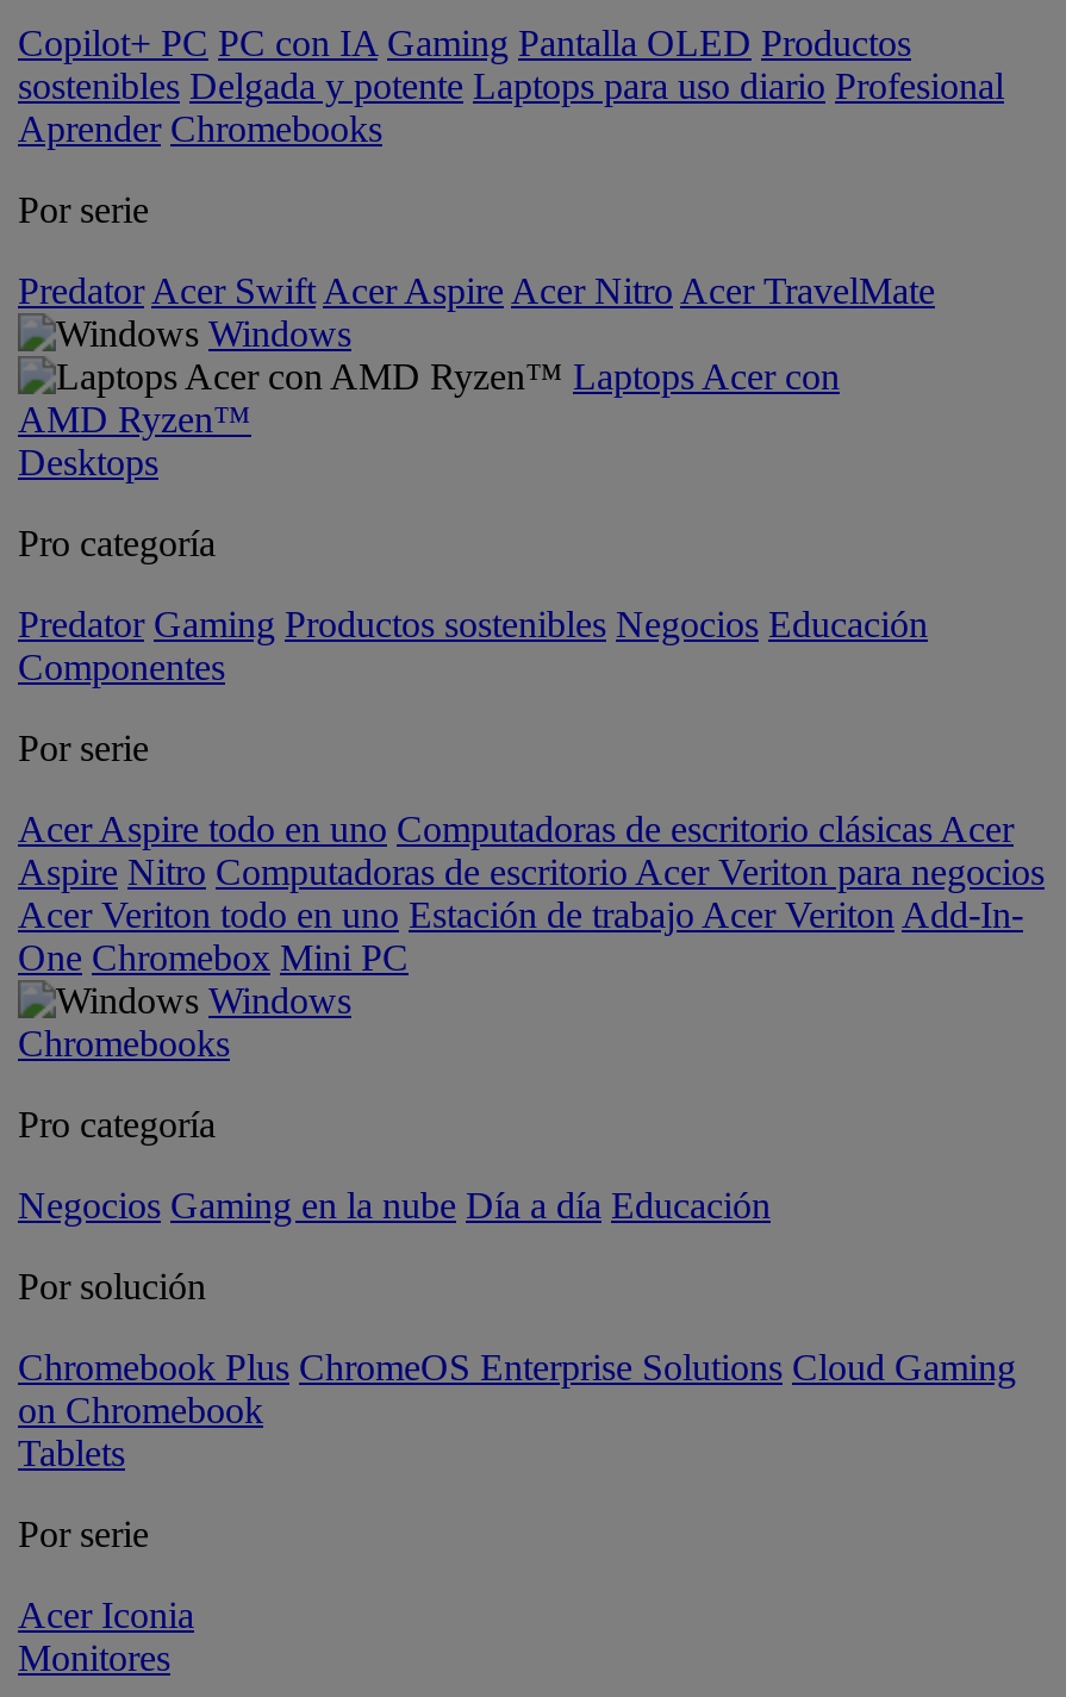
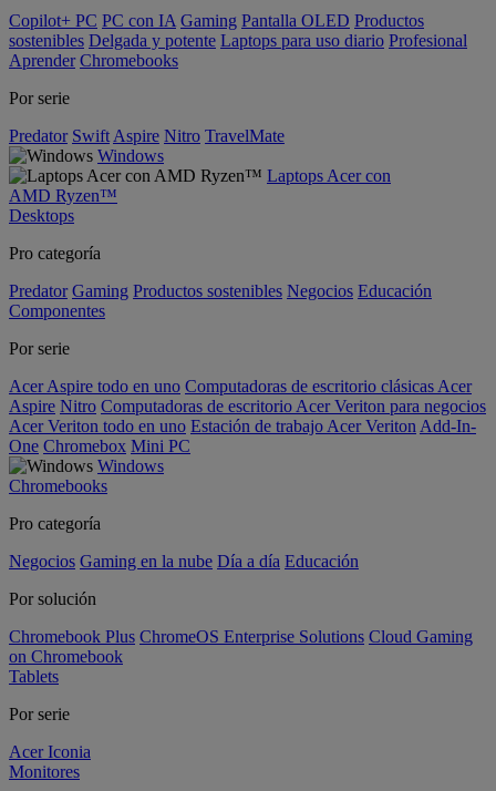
[18,270,935,311] Predator Acer Swift Acer Aspire Acer Nitro Acer TravelMate -> [9,126,285,145] Predator Swift Aspire Nitro TravelMate

